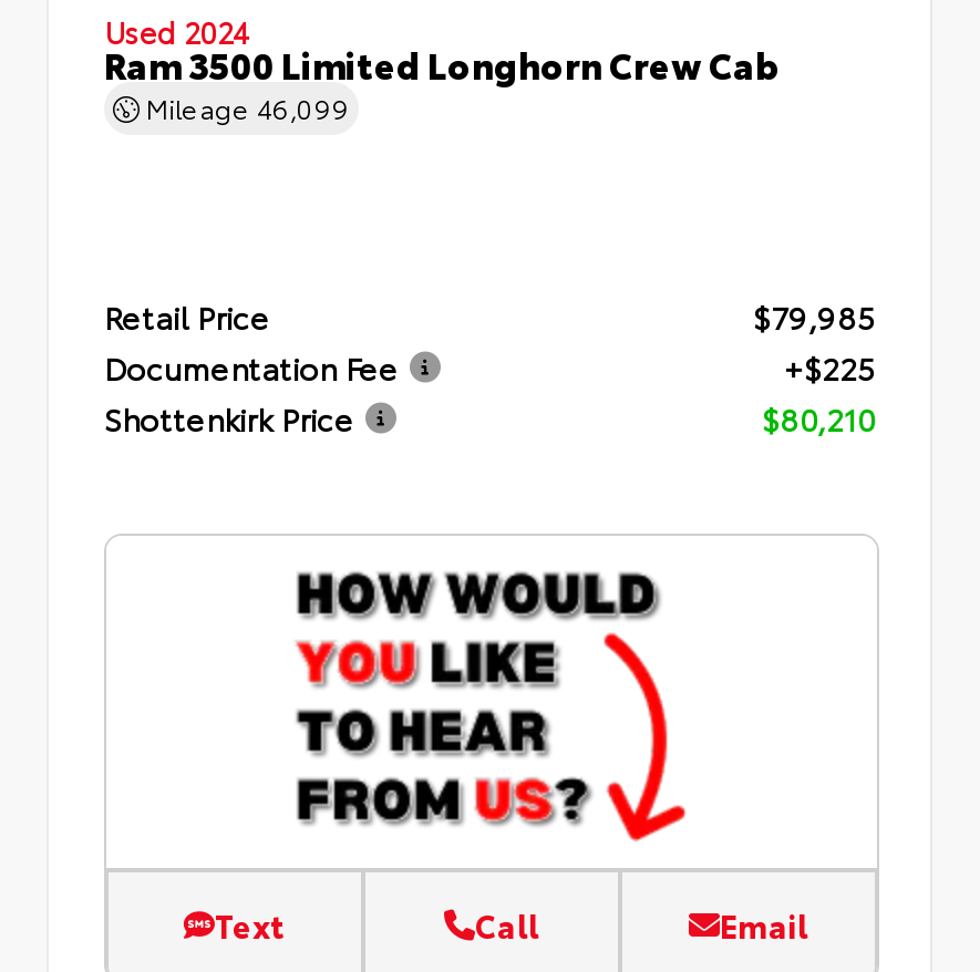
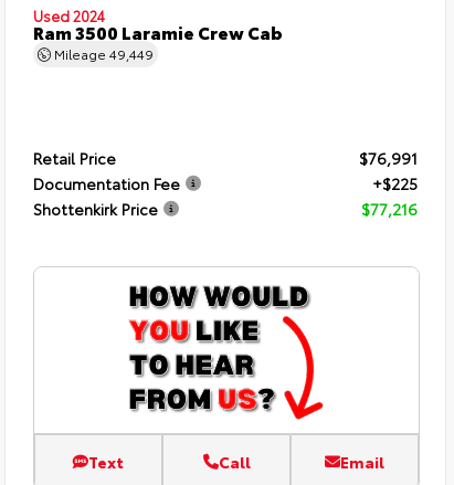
[104,37,780,125] Ram 3500 Limited Longhorn Crew Cab | Mileage 46,099 -> [33,18,283,62] Ram 3500 Laramie Crew Cab | Mileage 49,449
[753,294,875,339] $79,985 -> [359,147,418,169] $76,991
[762,396,875,441] $80,210 -> [361,198,418,220] $77,216

